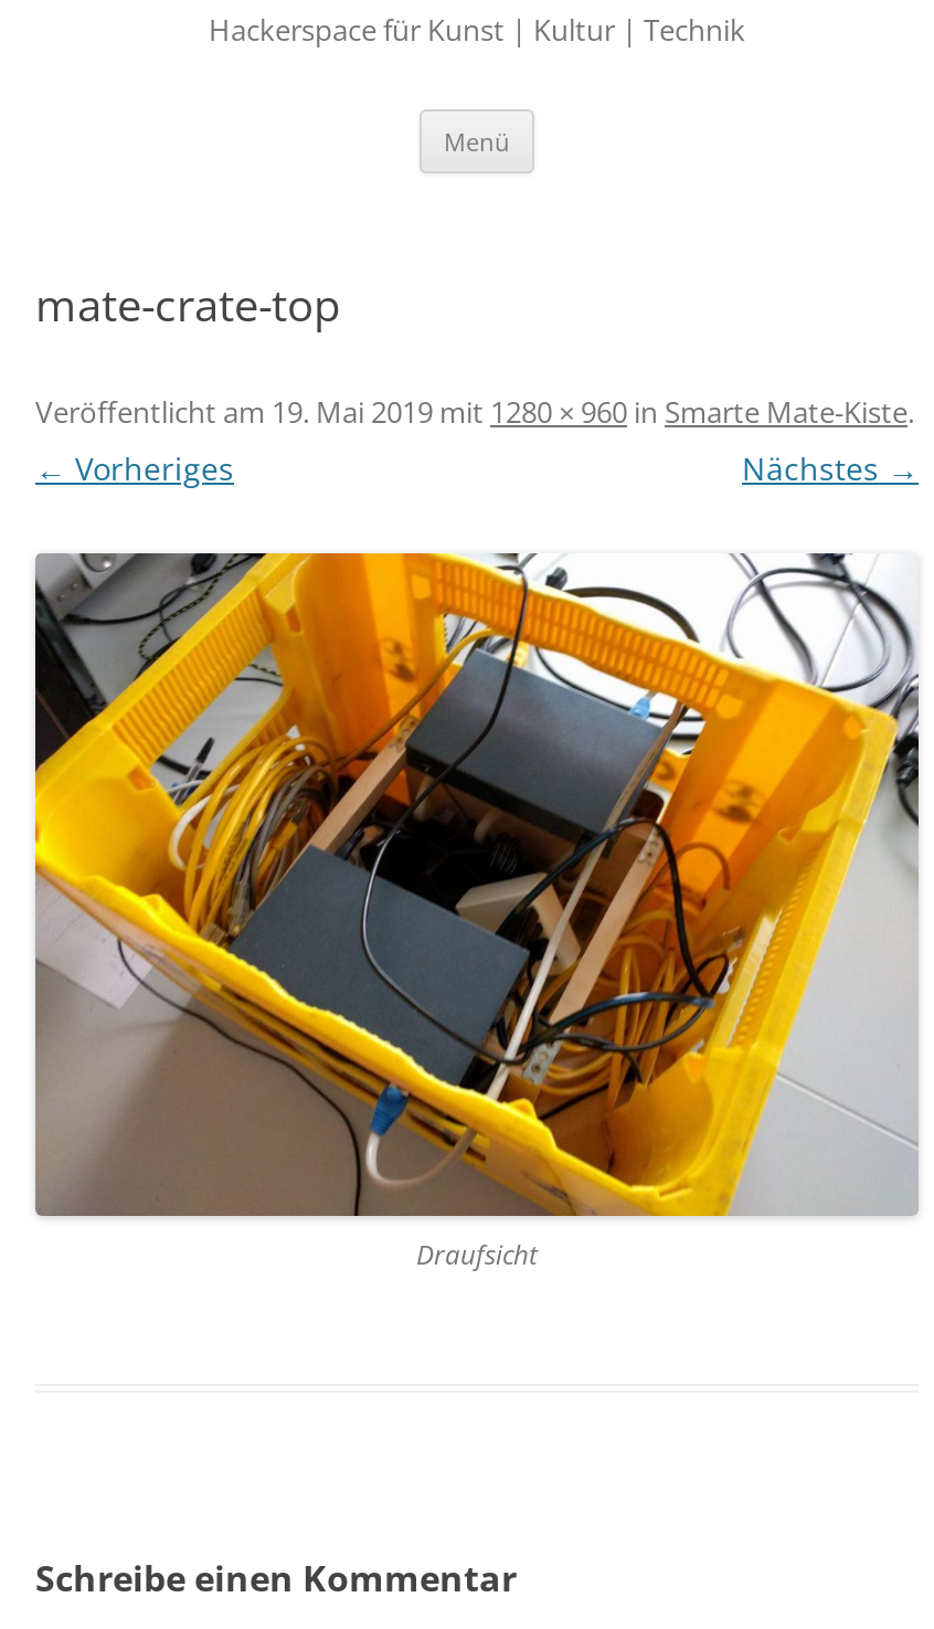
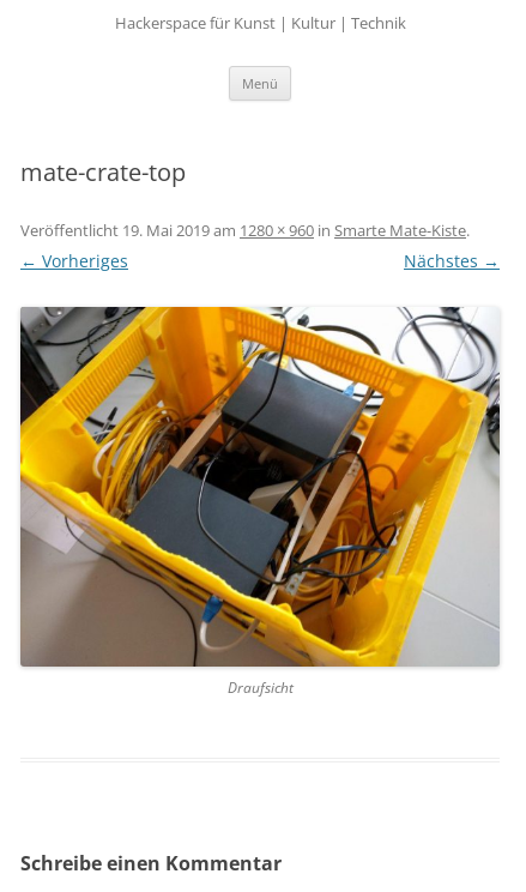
[35,392,914,432] Veröffentlicht am 19. Mai 2019 mit 1280 × 960 in Smarte Mate-Kiste. -> [20,219,470,241] Veröffentlicht 19. Mai 2019 am 1280 × 960 in Smarte Mate-Kiste.

